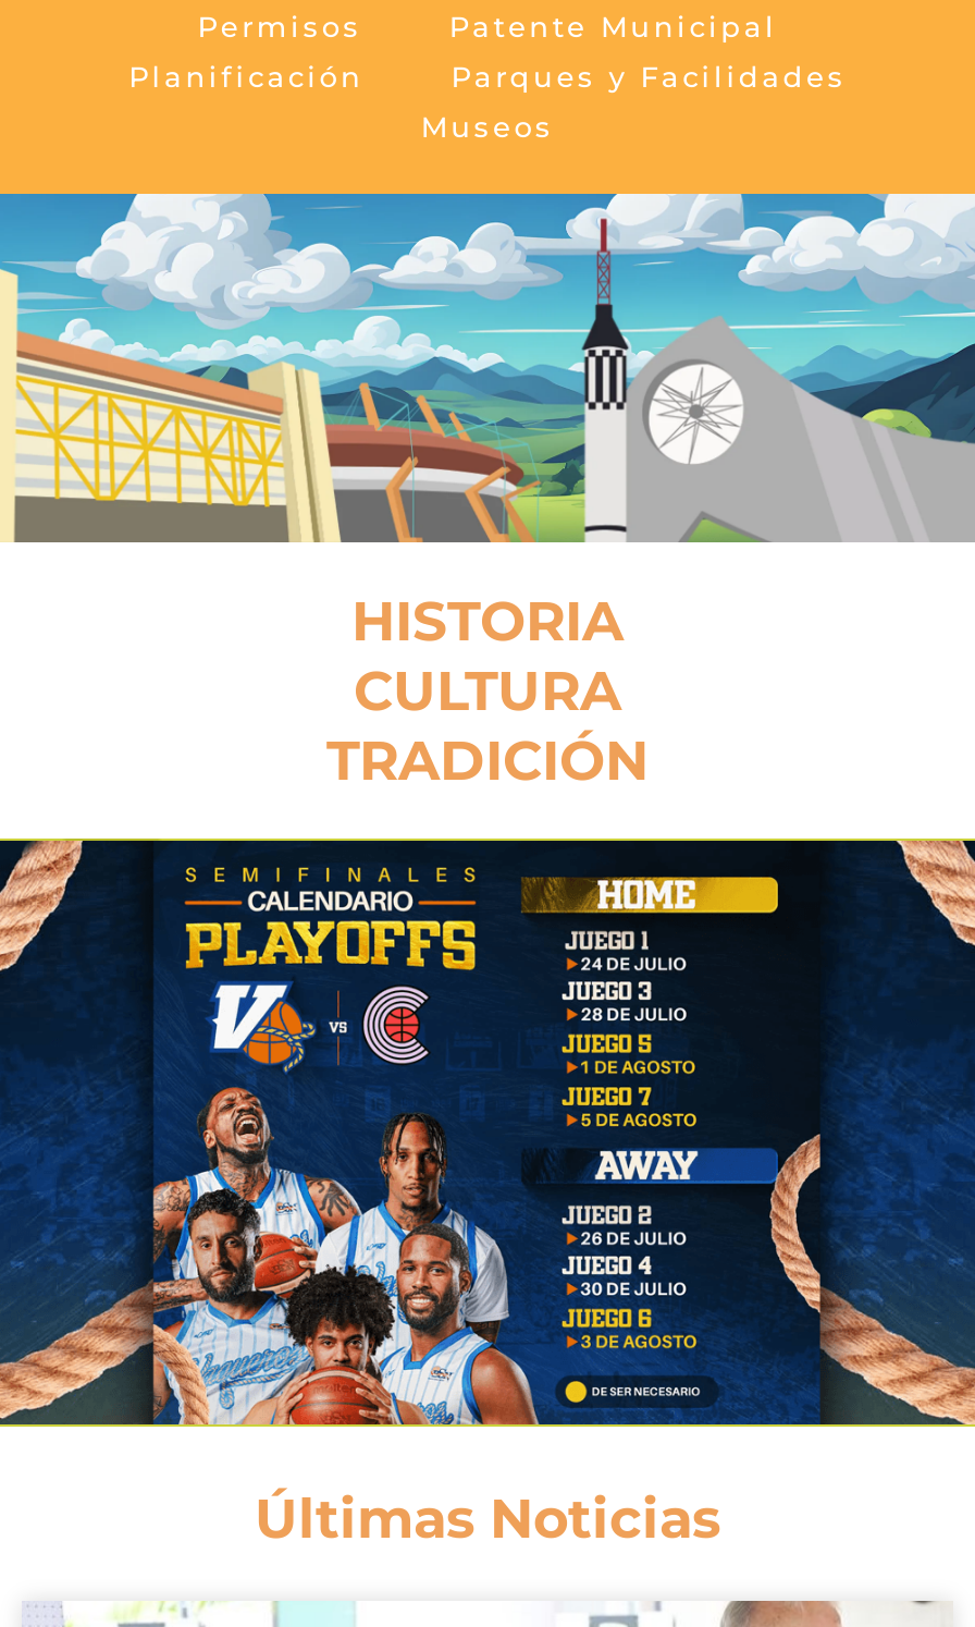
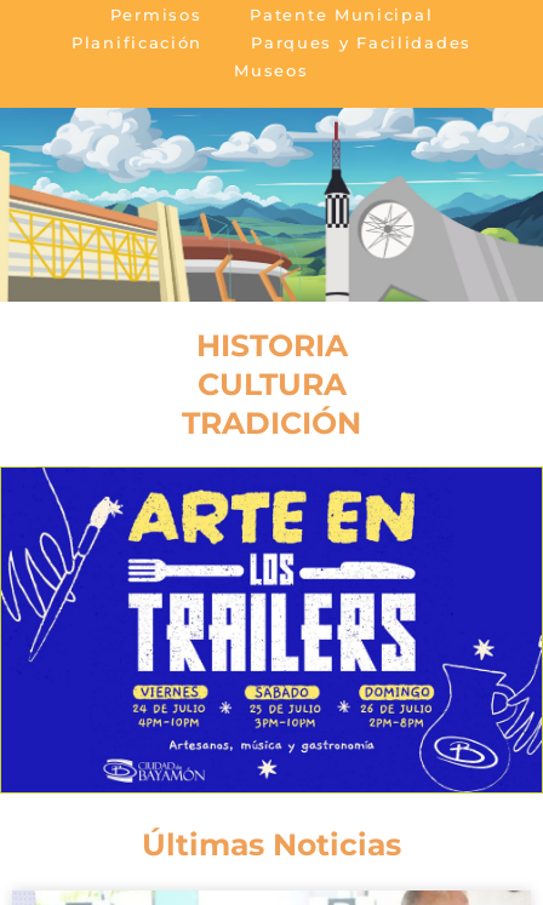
[7,839,968,1427] [image] -> [4,466,539,794] [image]

